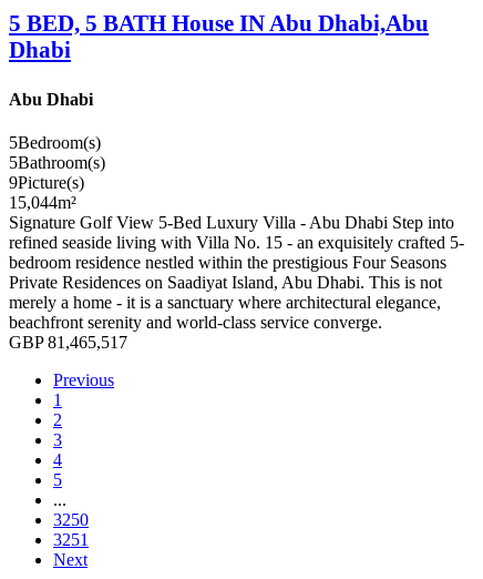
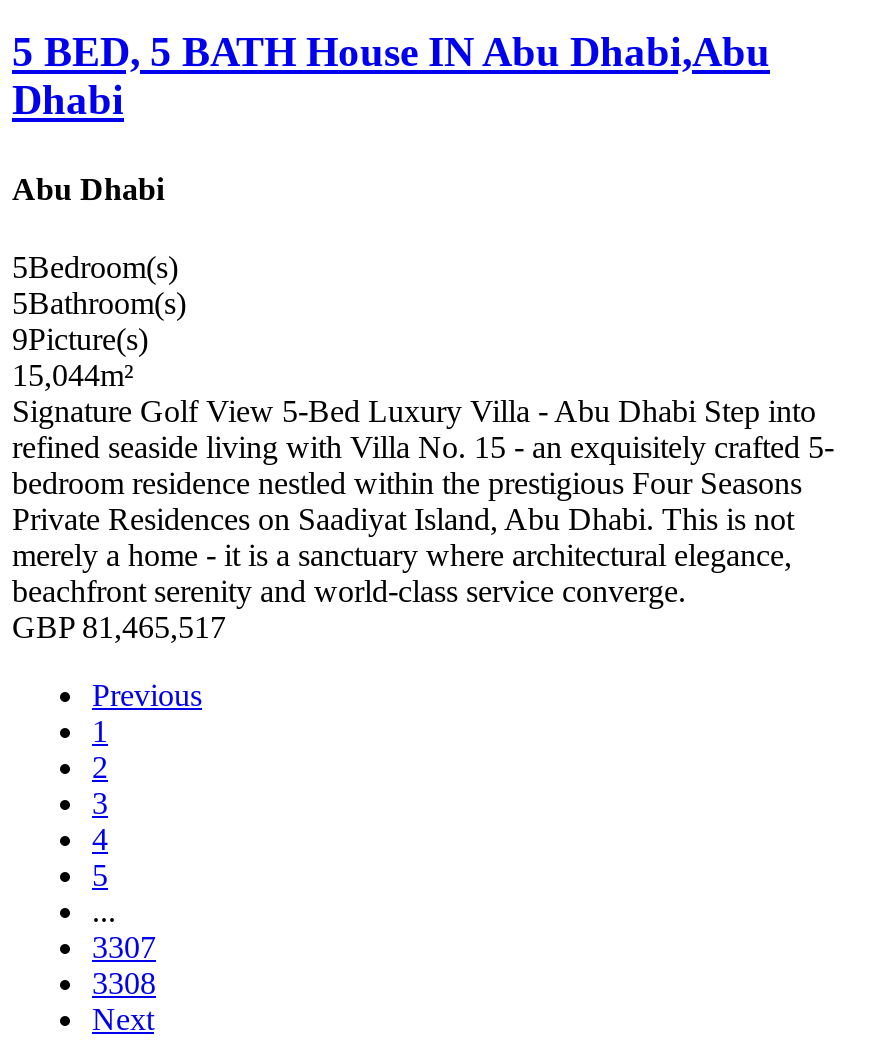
[53,510,89,529] 3250 -> [92,930,156,964] 3307
[53,530,89,549] 3251 -> [92,966,156,1000] 3308

